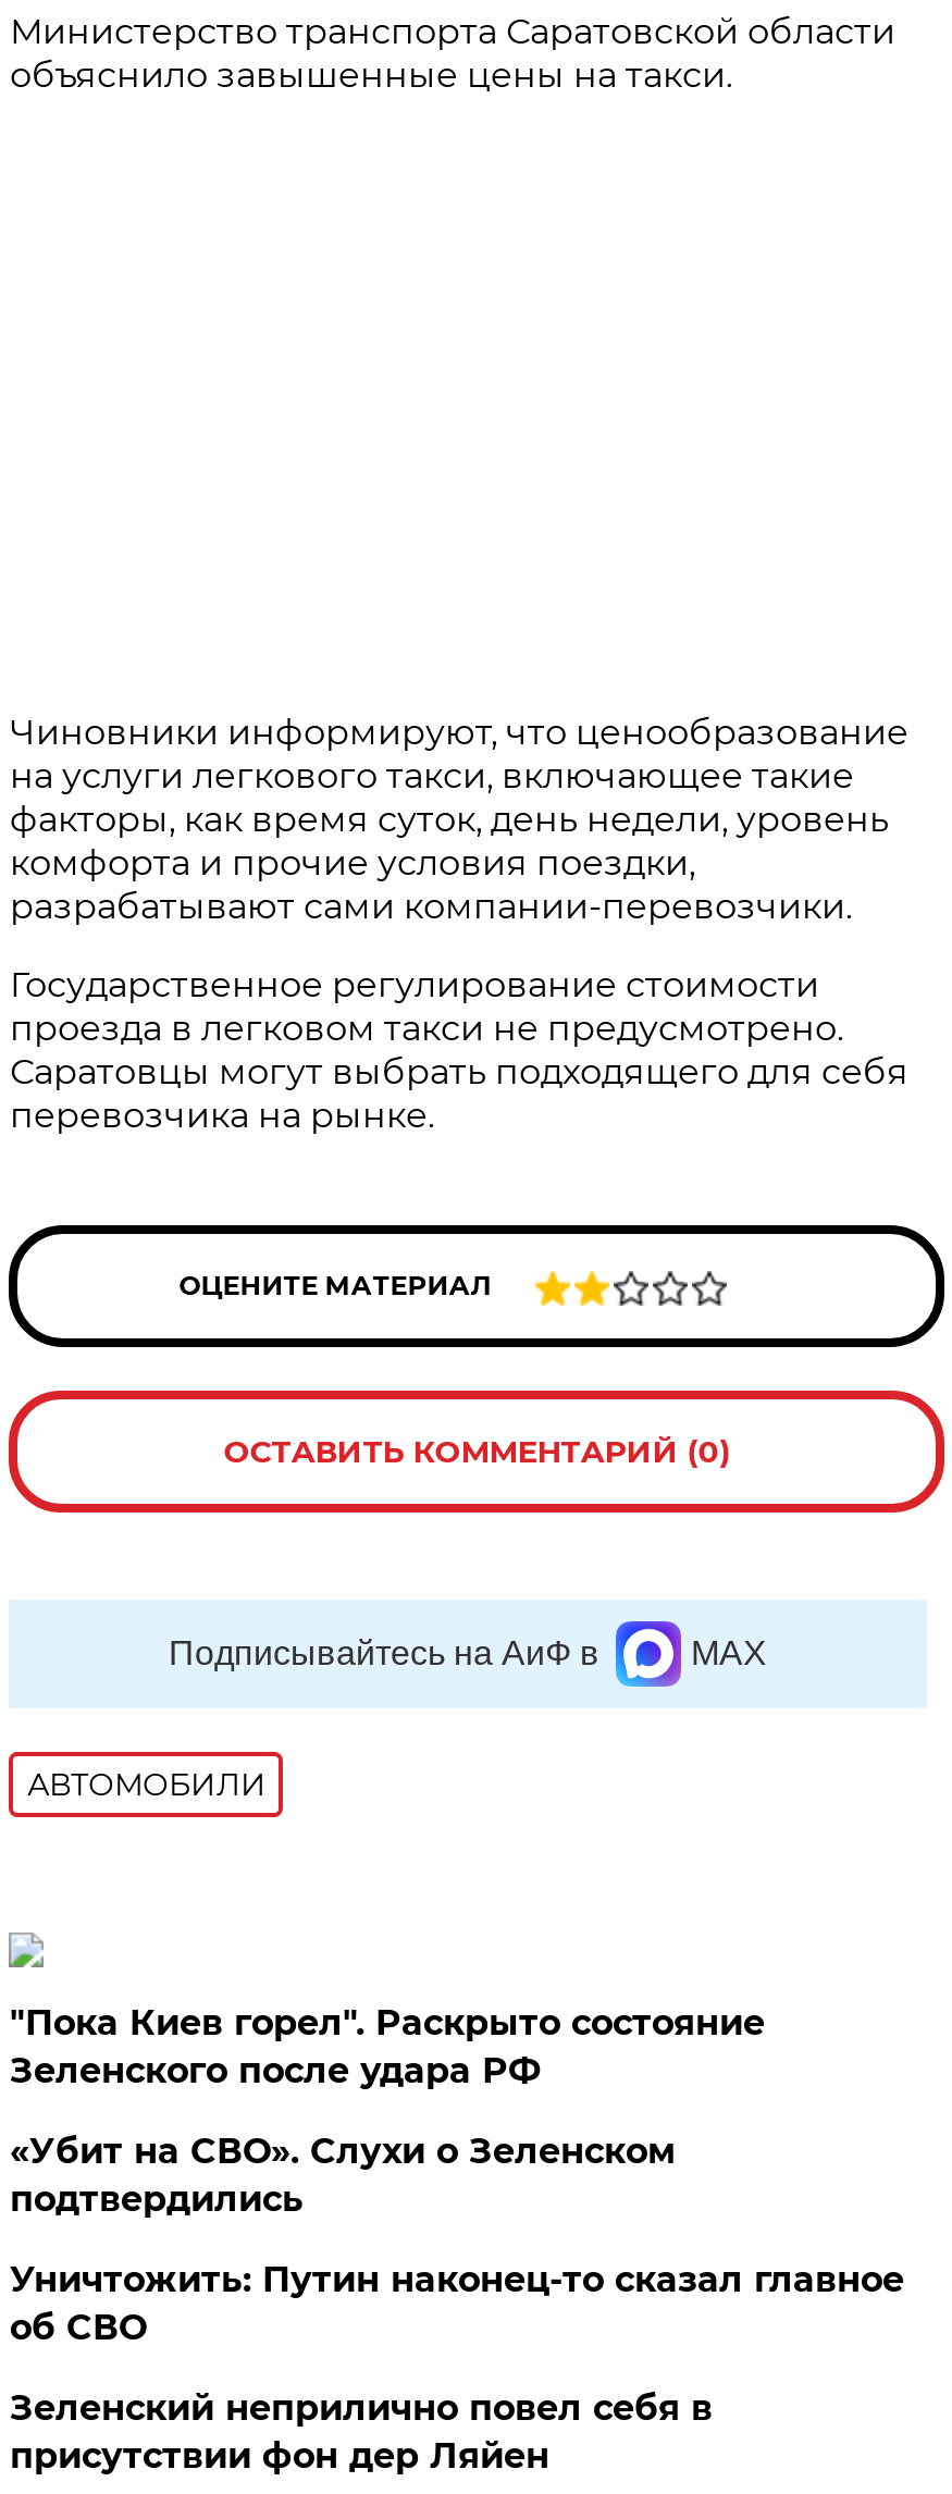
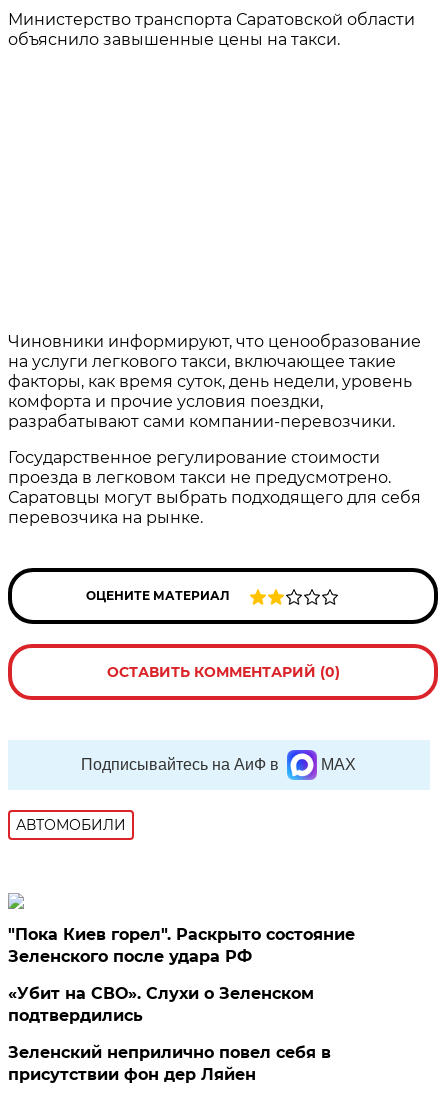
[10,2259,904,2348] Уничтожить: Путин наконец-то сказал главное | об СВО -> none

